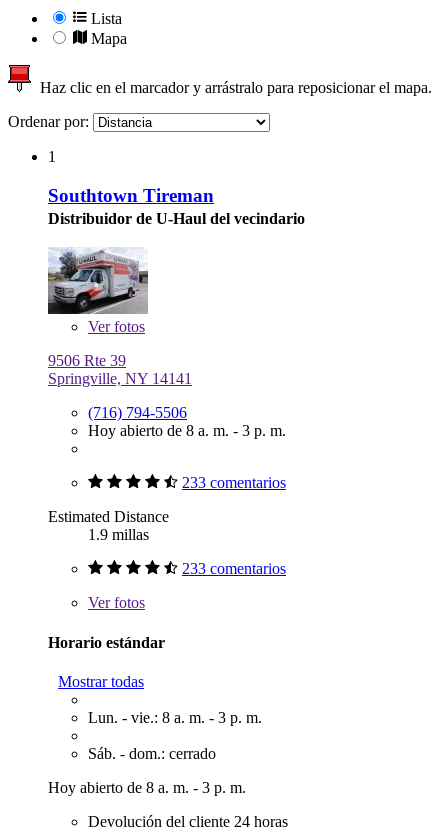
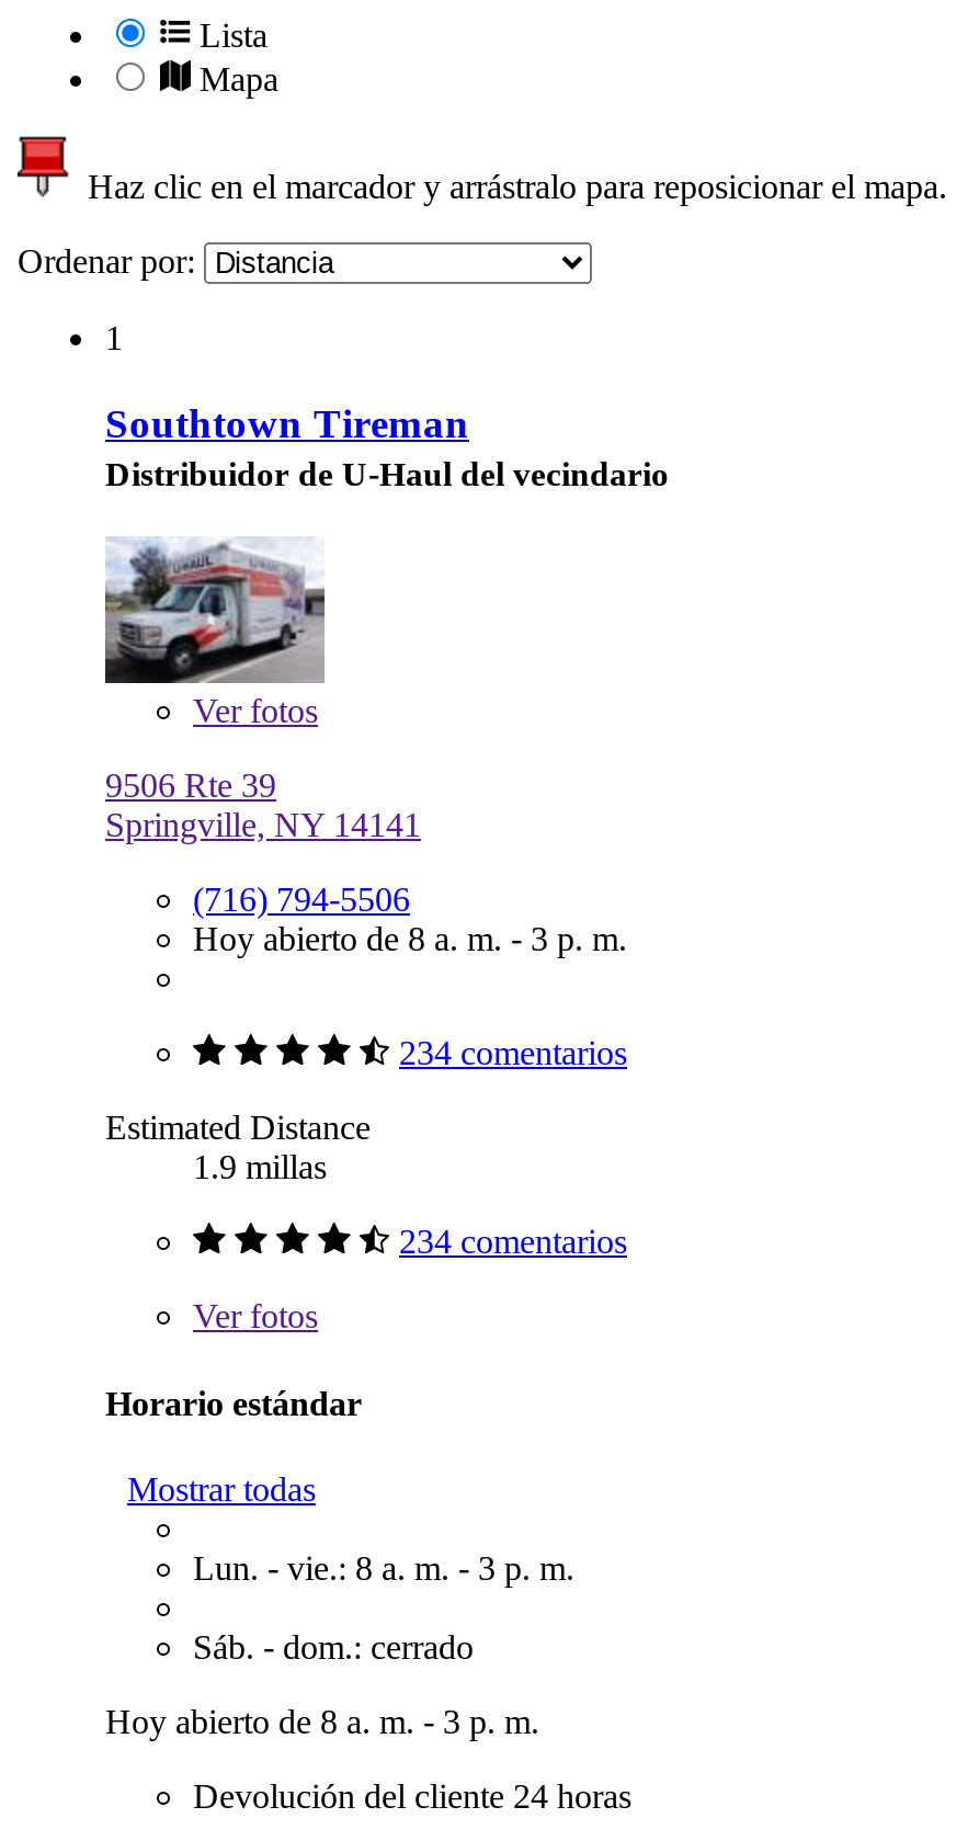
[182,474,286,491] 233 comentarios -> [399,1035,627,1072] 234 comentarios
[182,560,286,577] 233 comentarios -> [399,1224,627,1261] 234 comentarios

